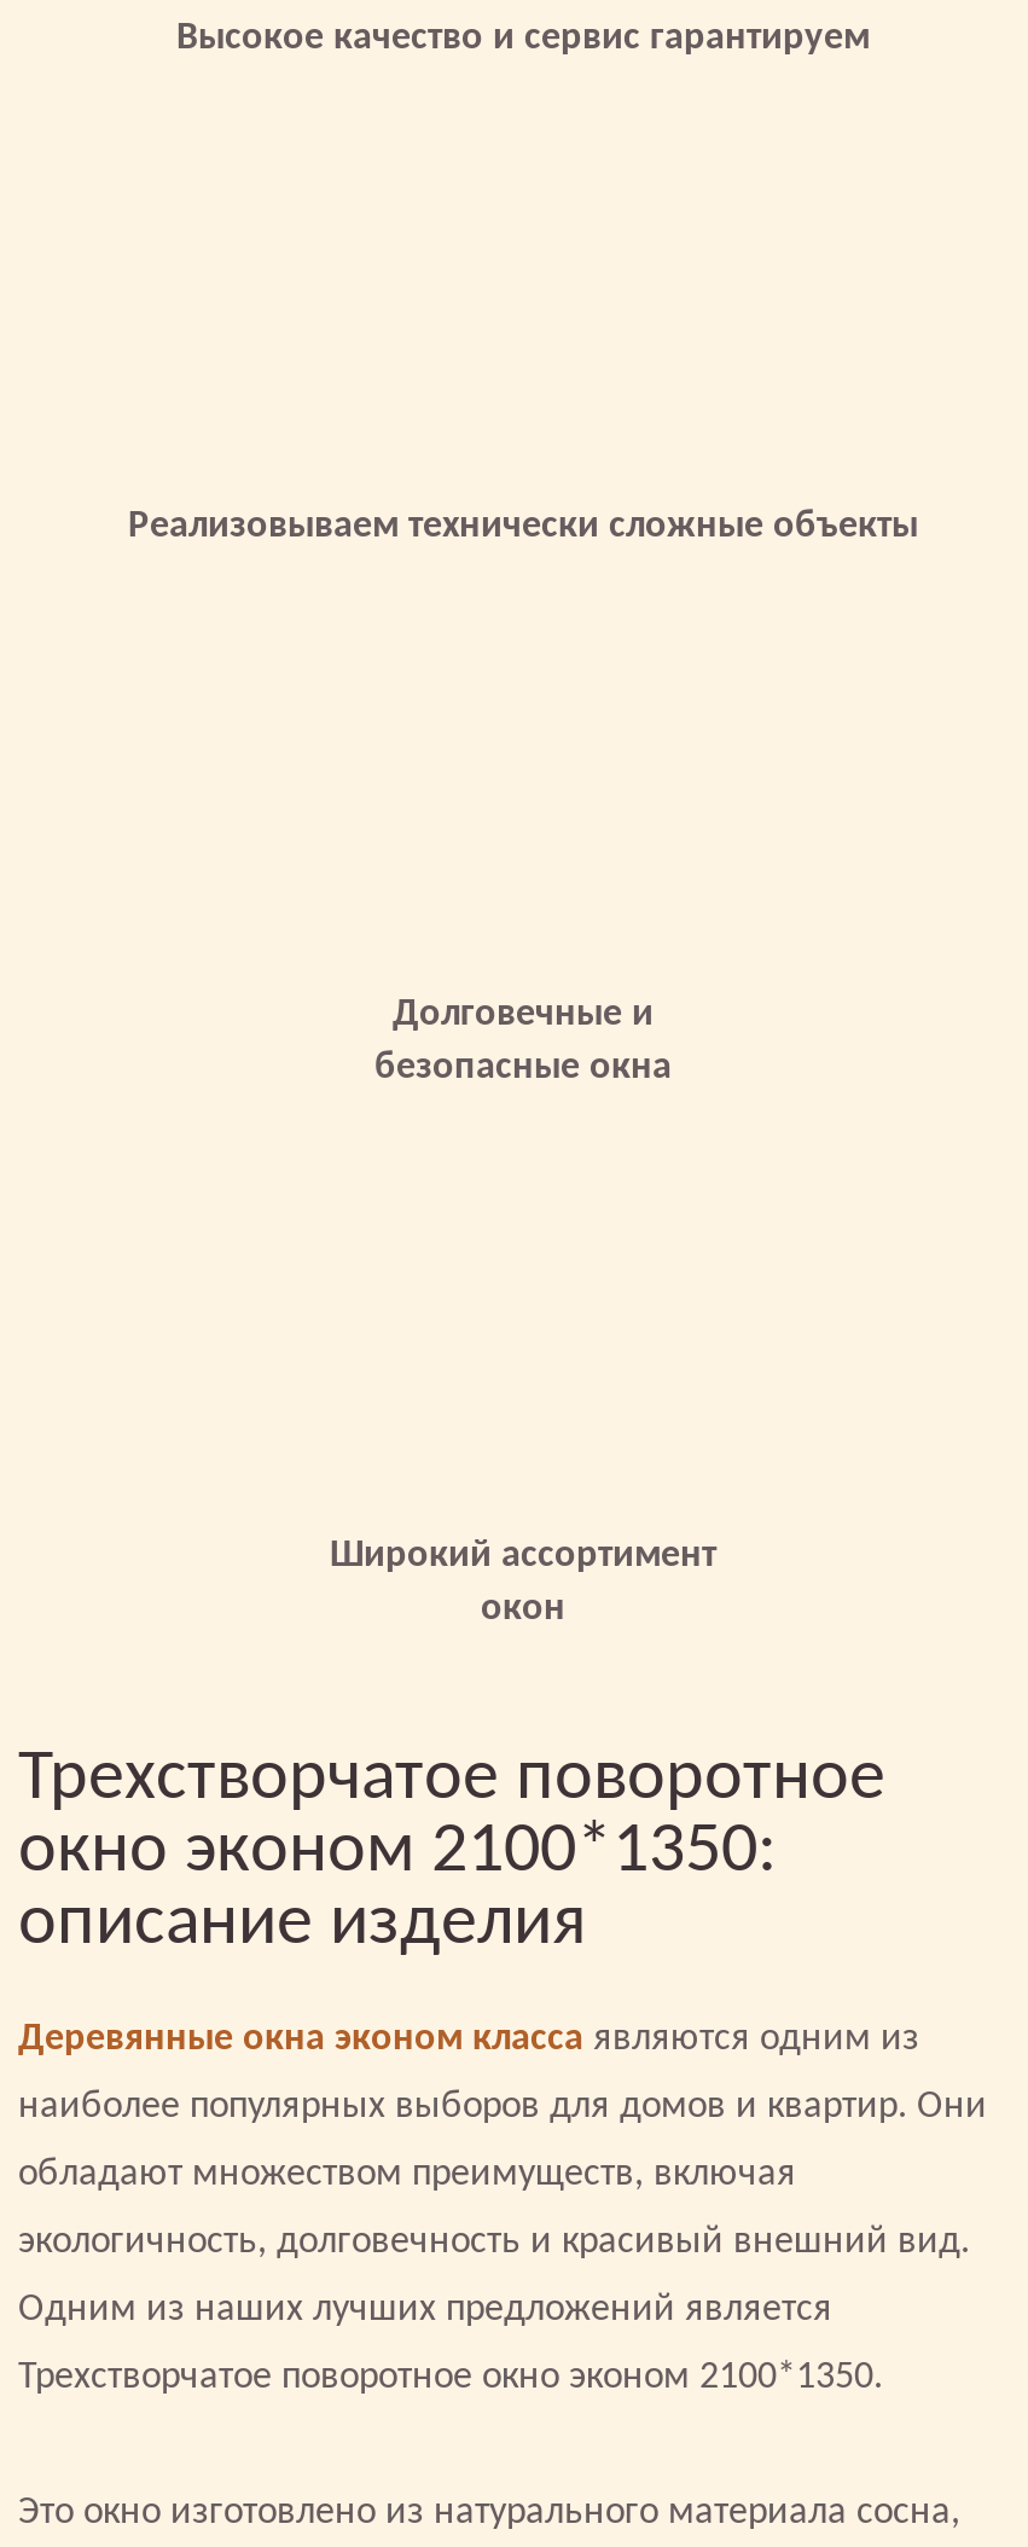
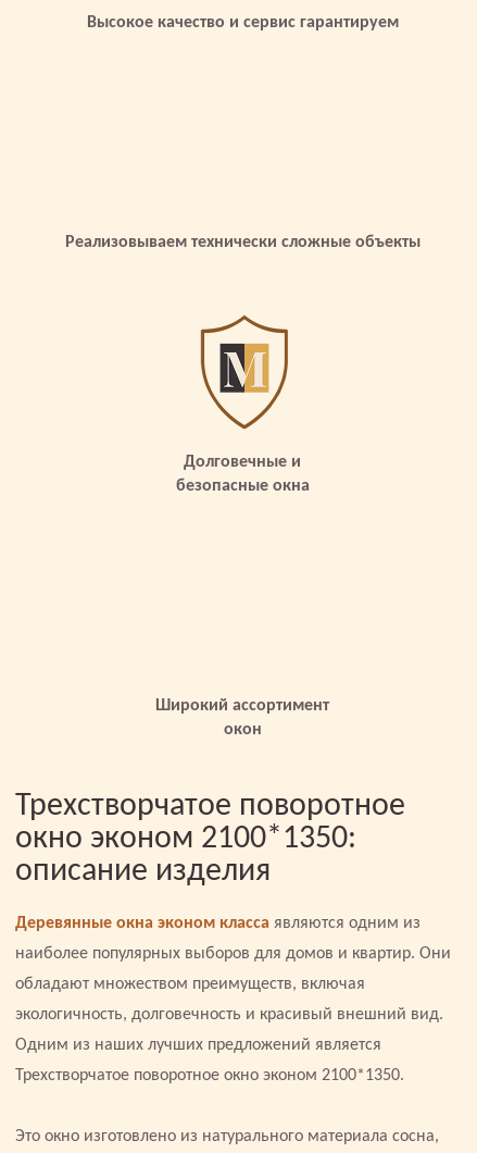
none -> [199,314,289,431] [image]

